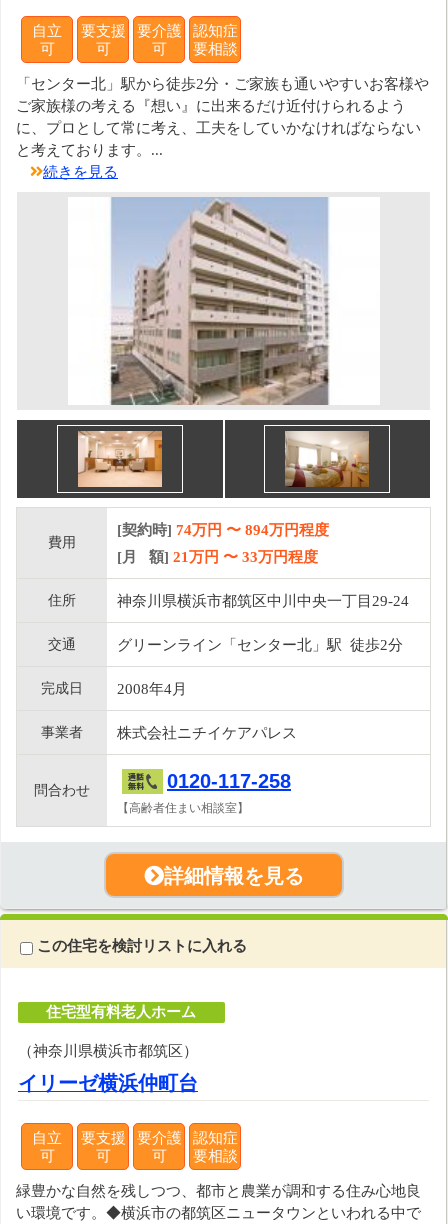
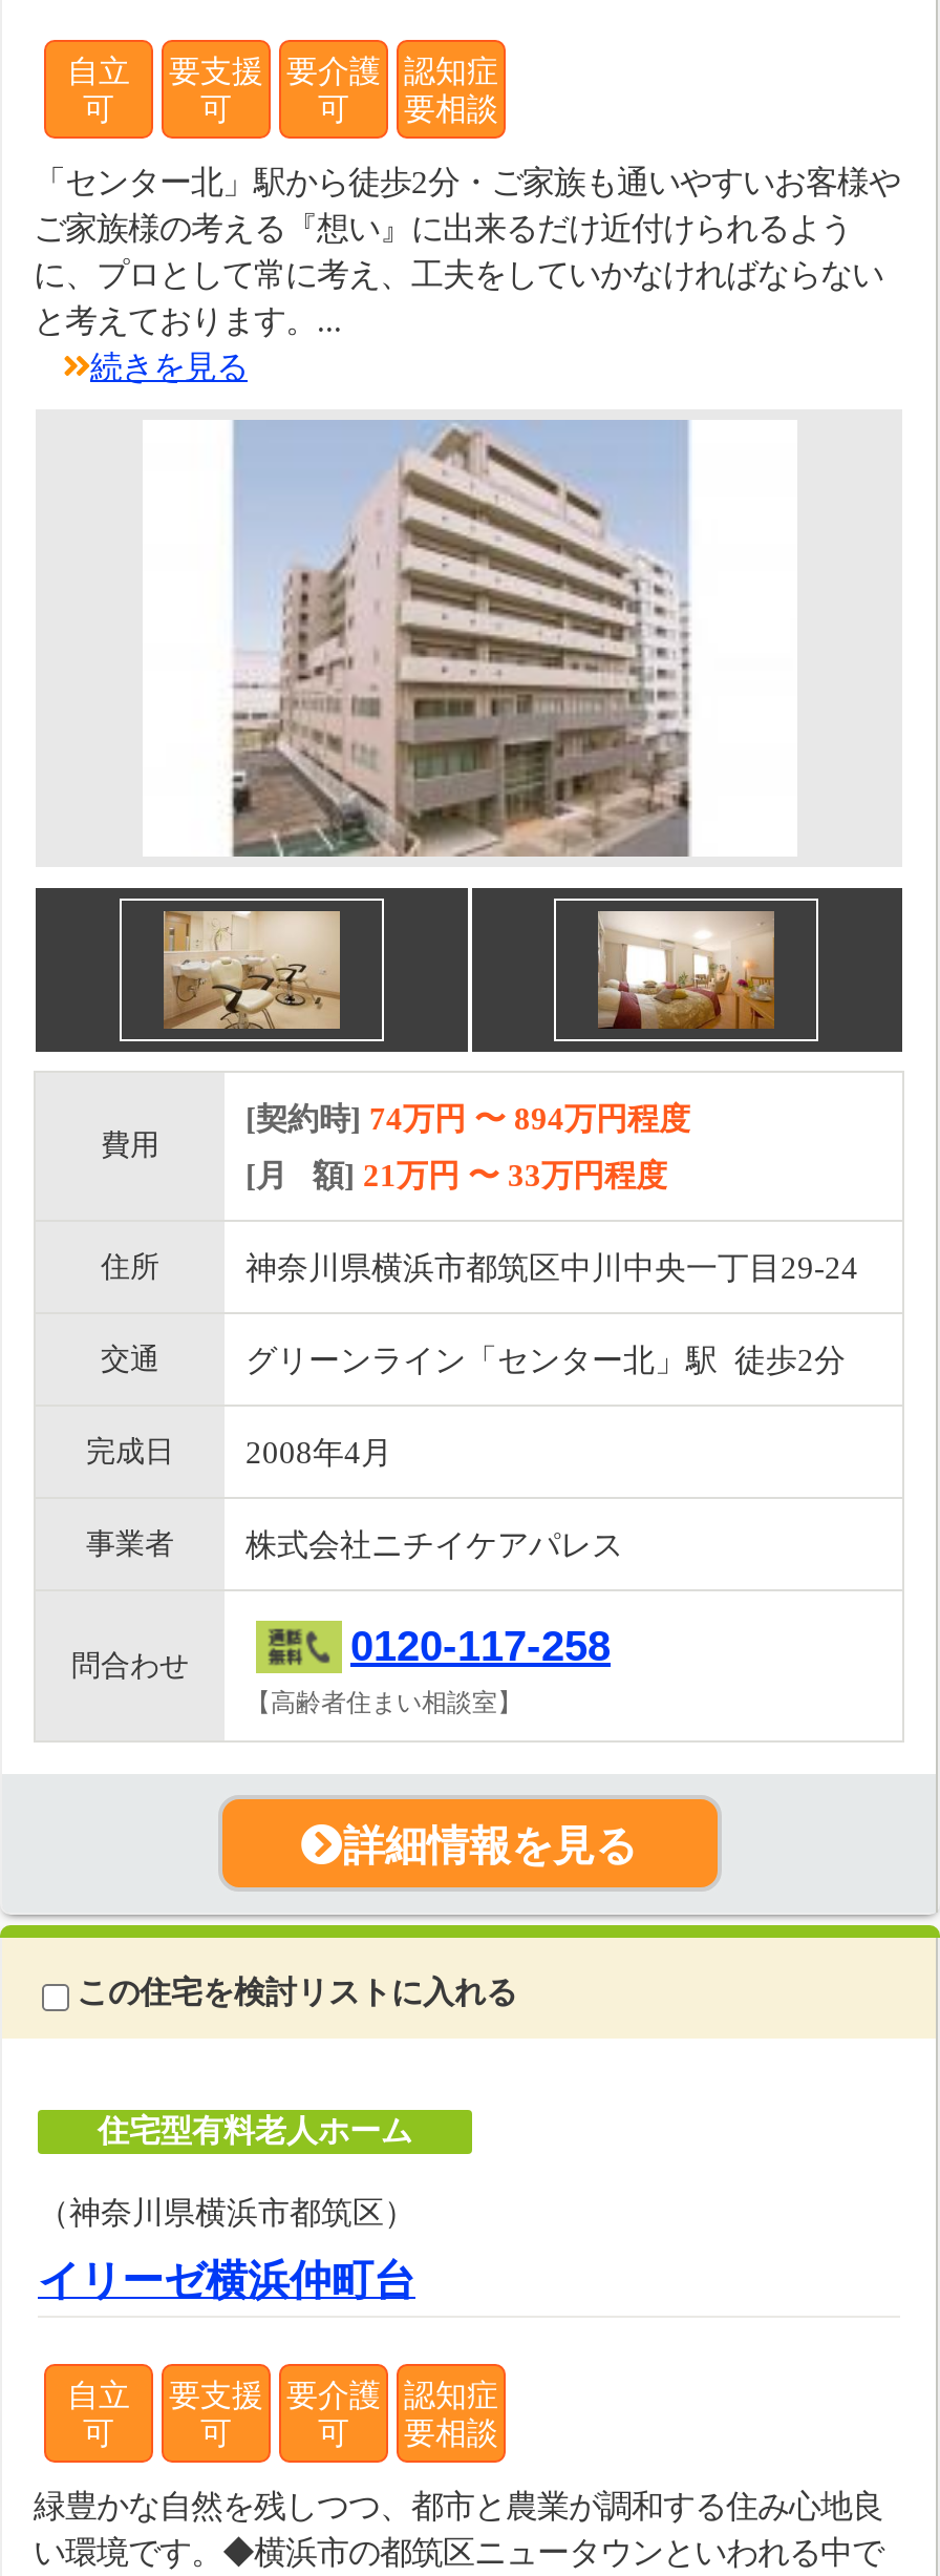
[77,430,163,488] [image] -> [162,909,342,1029] [image]

